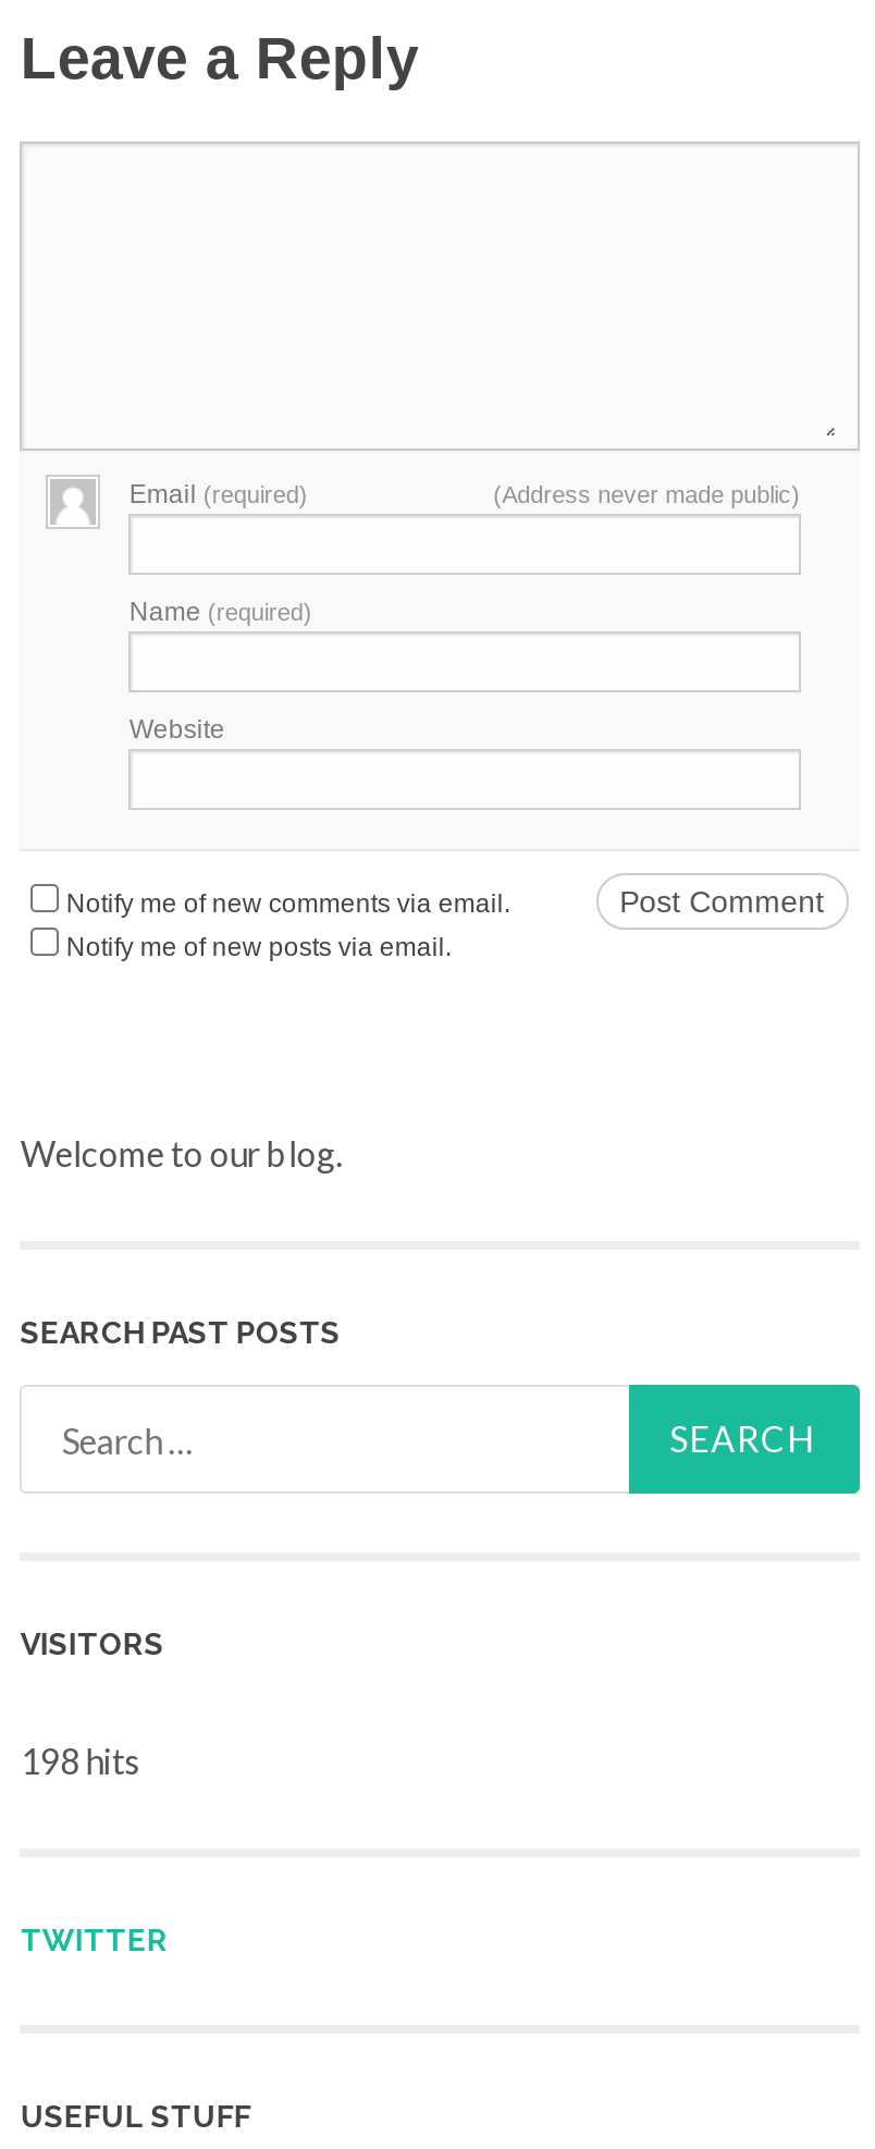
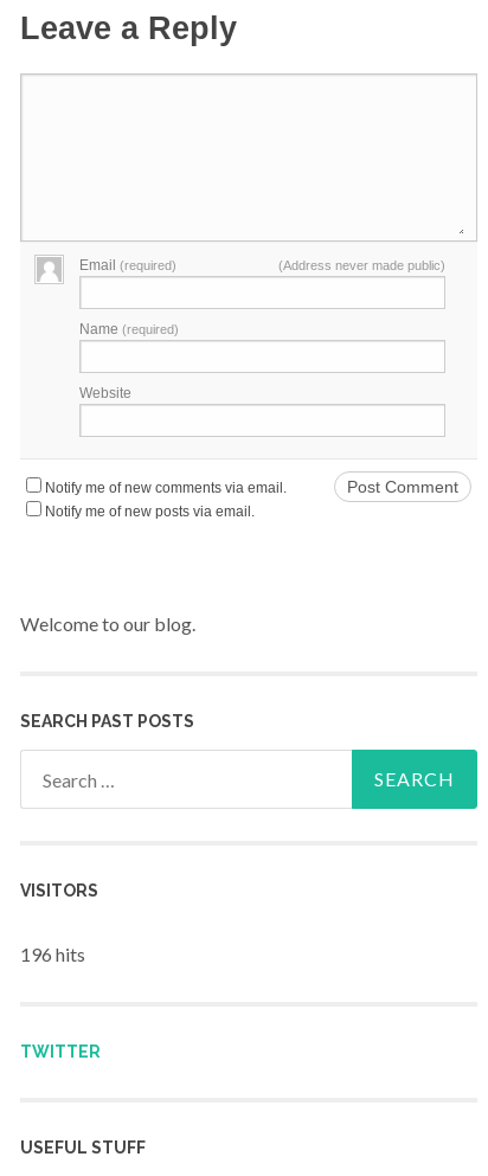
[20,1739,140,1780] 198 hits -> [21,942,86,965] 196 hits

